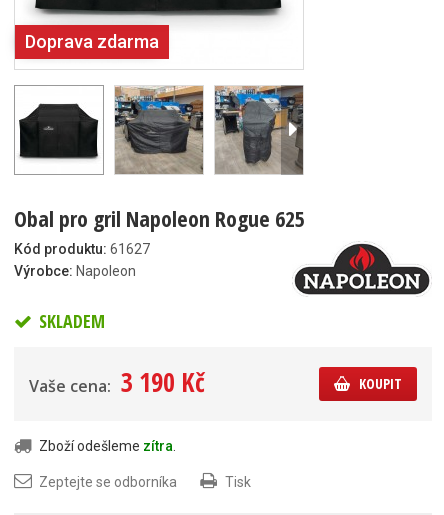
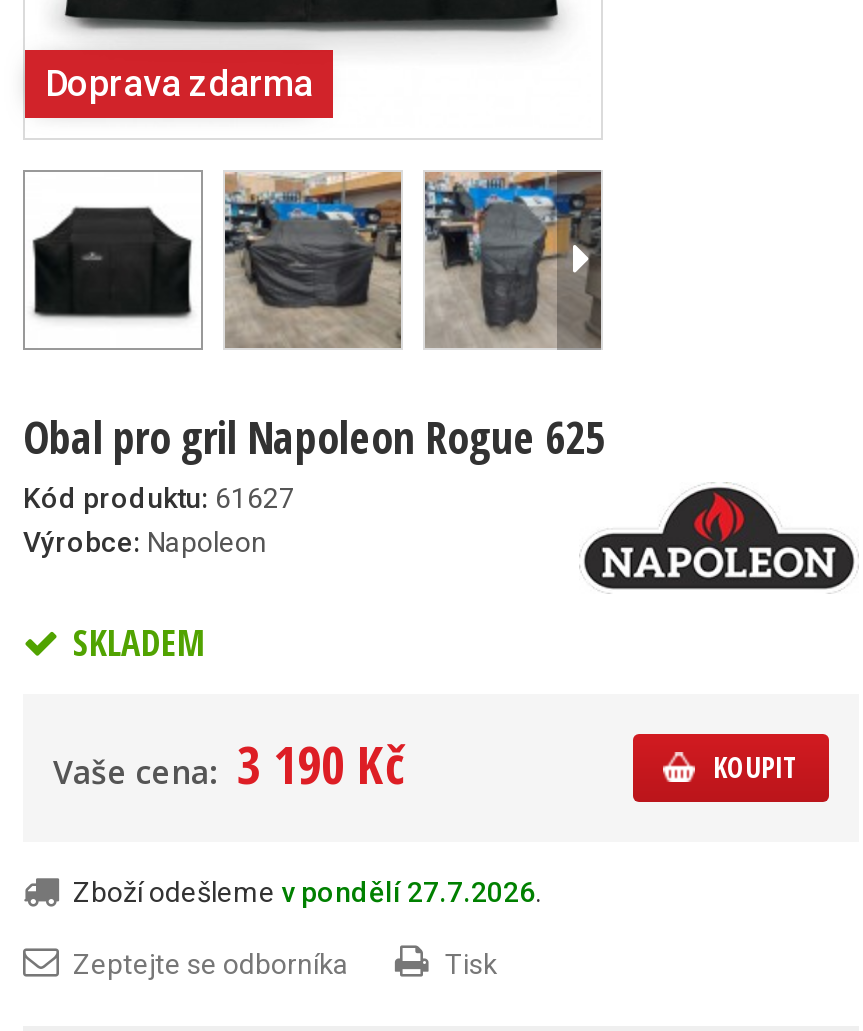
[39,438,176,454] Zboží odešleme zítra. -> [73,876,541,908] Zboží odešleme v pondělí 27.7.2026.

